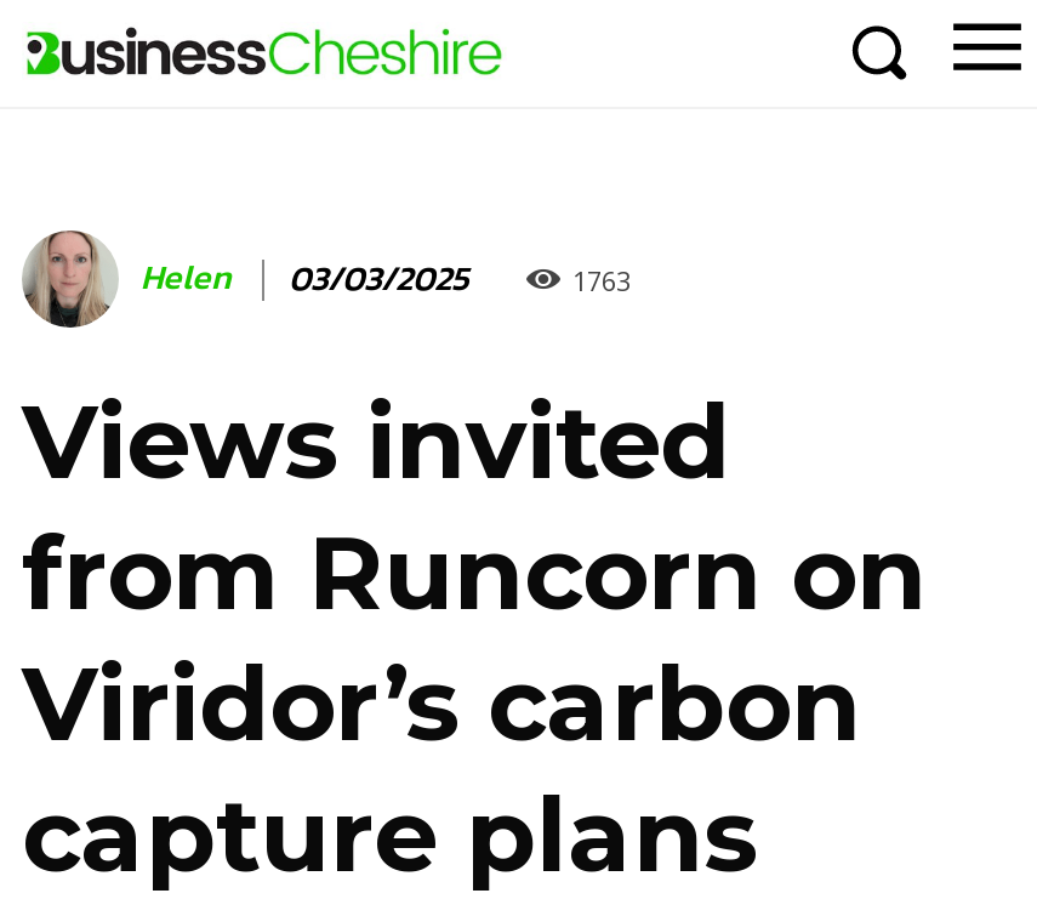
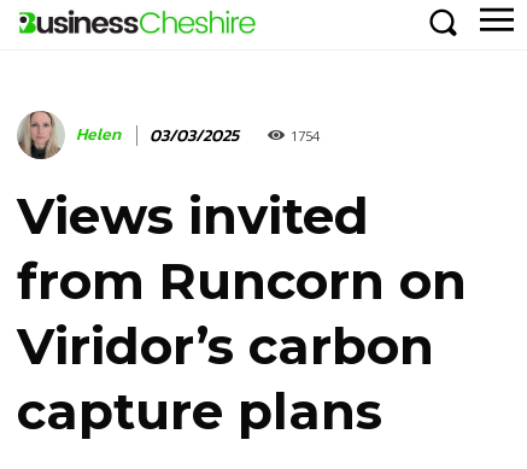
[572,262,631,298] 1763 -> [291,126,320,145] 1754

